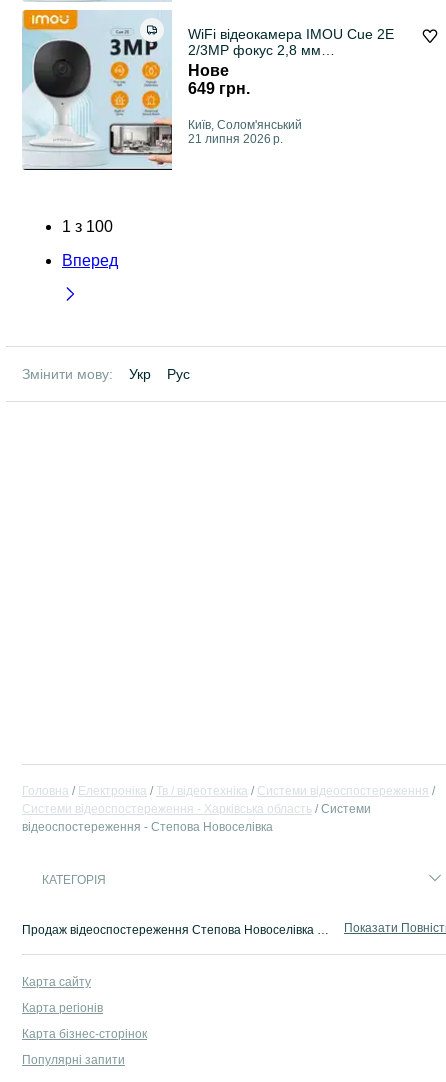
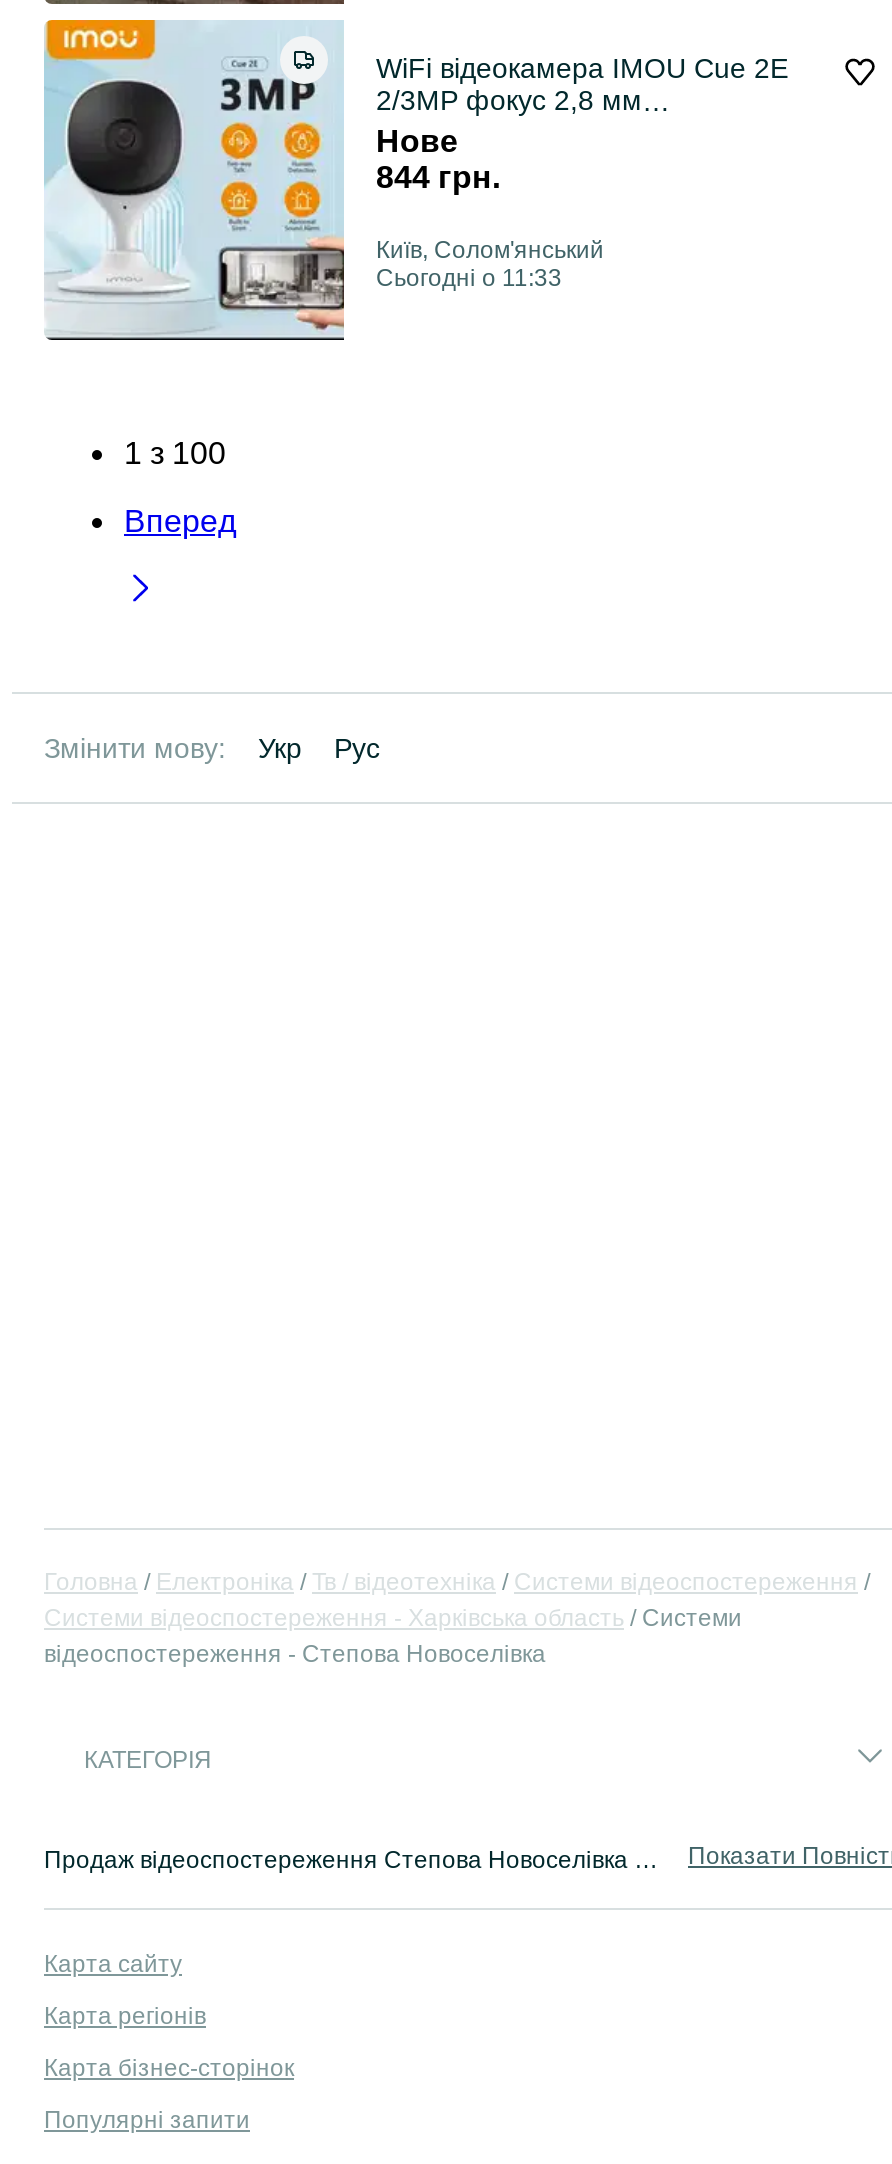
[188,80,250,97] 649 грн. -> [376,161,500,195] 844 грн.
[188,132,283,146] 21 липня 2026 р. -> [376,265,562,293] Сьогодні о 11:33

